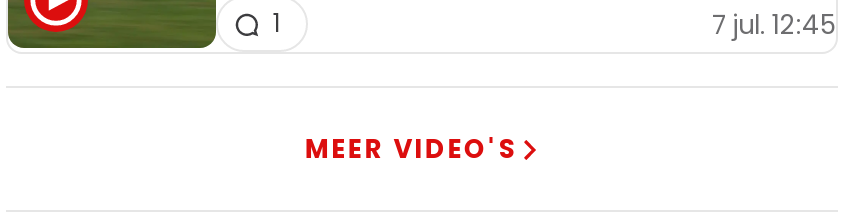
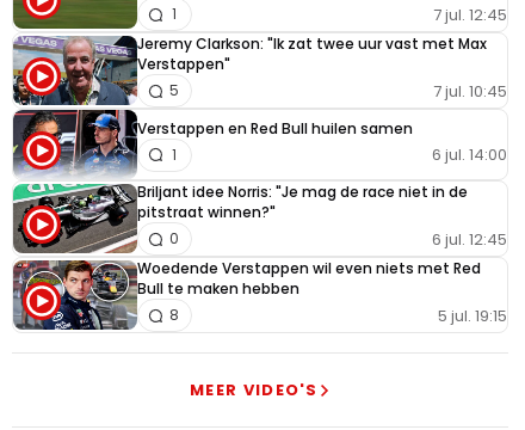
none -> [12,33,507,330] [image] | Jeremy Clarkson: "Ik zat twee uur vast met Max | Verstappen" | 7 jul. 10:45 | 5 | Verstappen en Red Bull huilen samen | 6 jul. 14:00 | 1 | Briljant idee Norris: "Je mag de race niet in de | pitstraat winnen?" | 6 jul. 12:45 | 0 | Woedende Verstappen wil even niets met Red | Bull te maken hebben | 5 jul. 19:15 | 8

